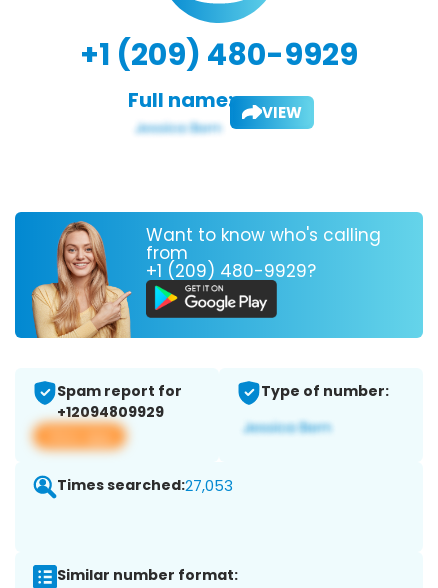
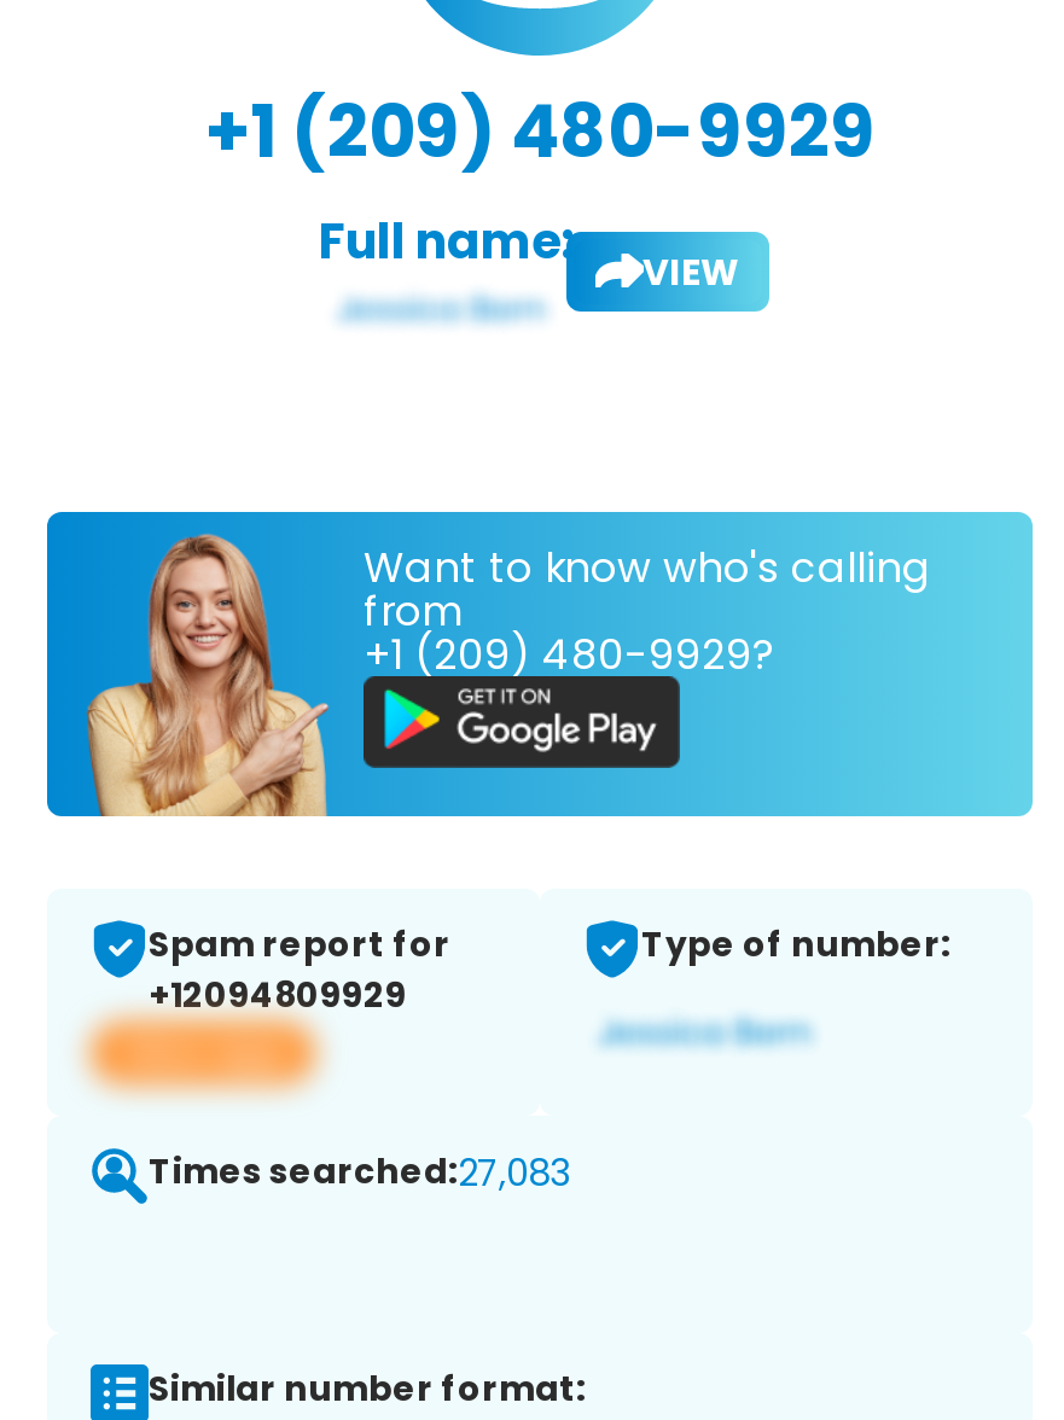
[57,475,233,496] Times searched:27,053 -> [149,1147,571,1198] Times searched:27,083

